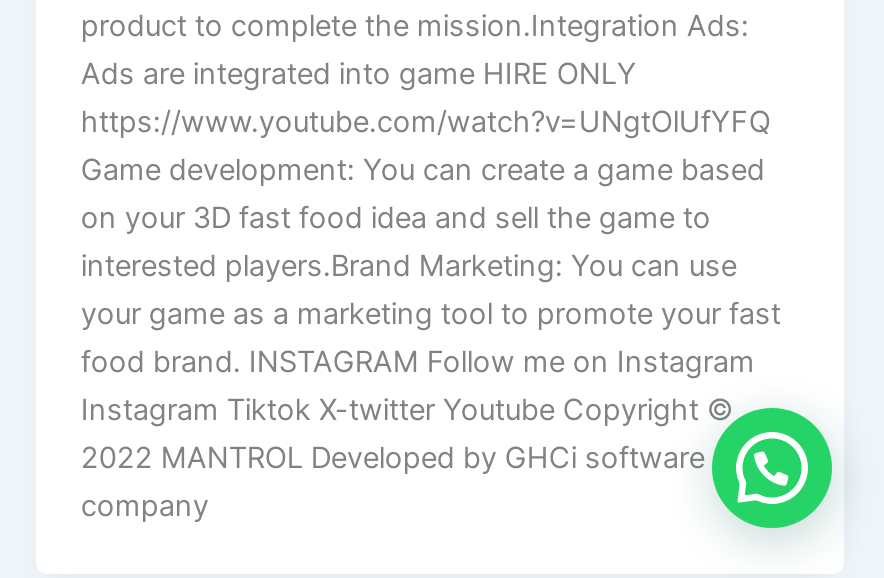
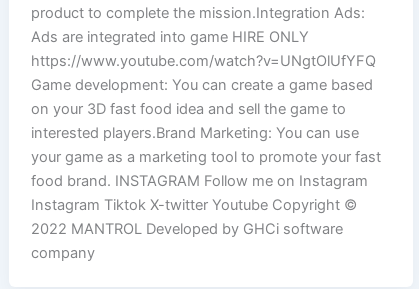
[708,404,838,544] [image] -> none

